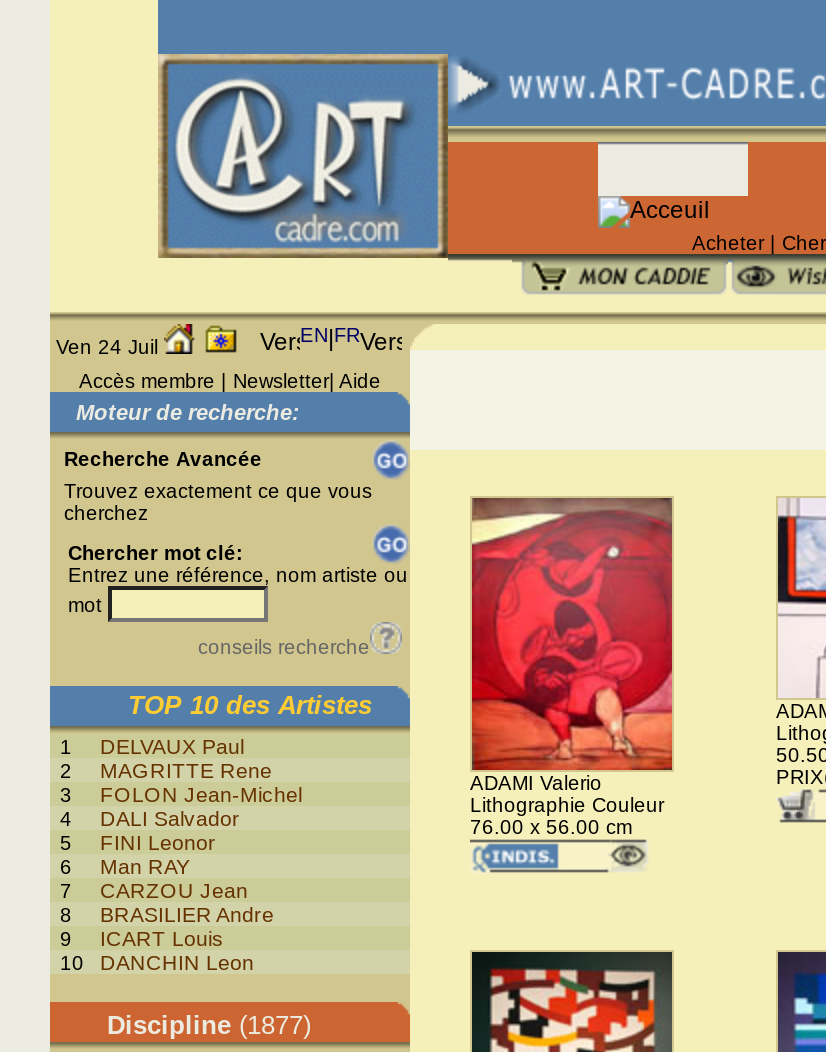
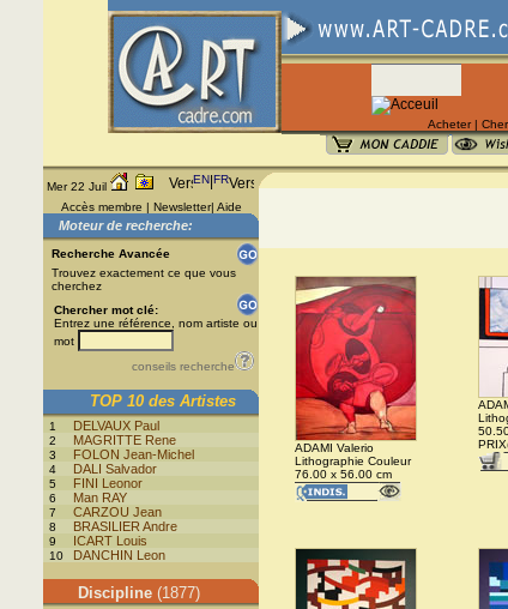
[50,336,158,358] Ven 24 Juil -> [43,180,107,193] Mer 22 Juil

